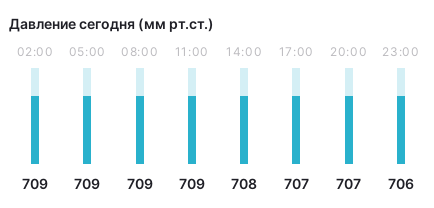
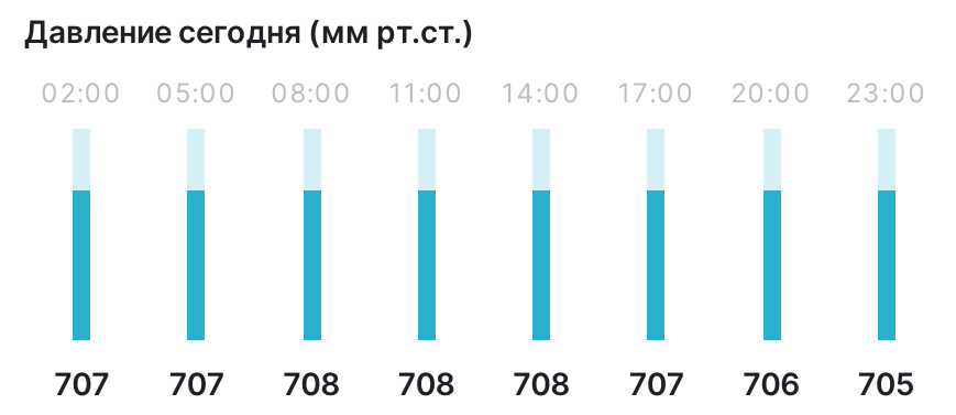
[22,175,48,192] 709 -> [54,364,109,402] 707
[74,175,100,192] 709 -> [169,364,224,402] 707
[127,175,153,192] 709 -> [283,364,340,402] 708
[179,175,205,192] 709 -> [398,364,455,402] 708
[336,175,361,192] 707 -> [743,364,800,402] 706
[388,175,414,192] 706 -> [858,364,915,402] 705

